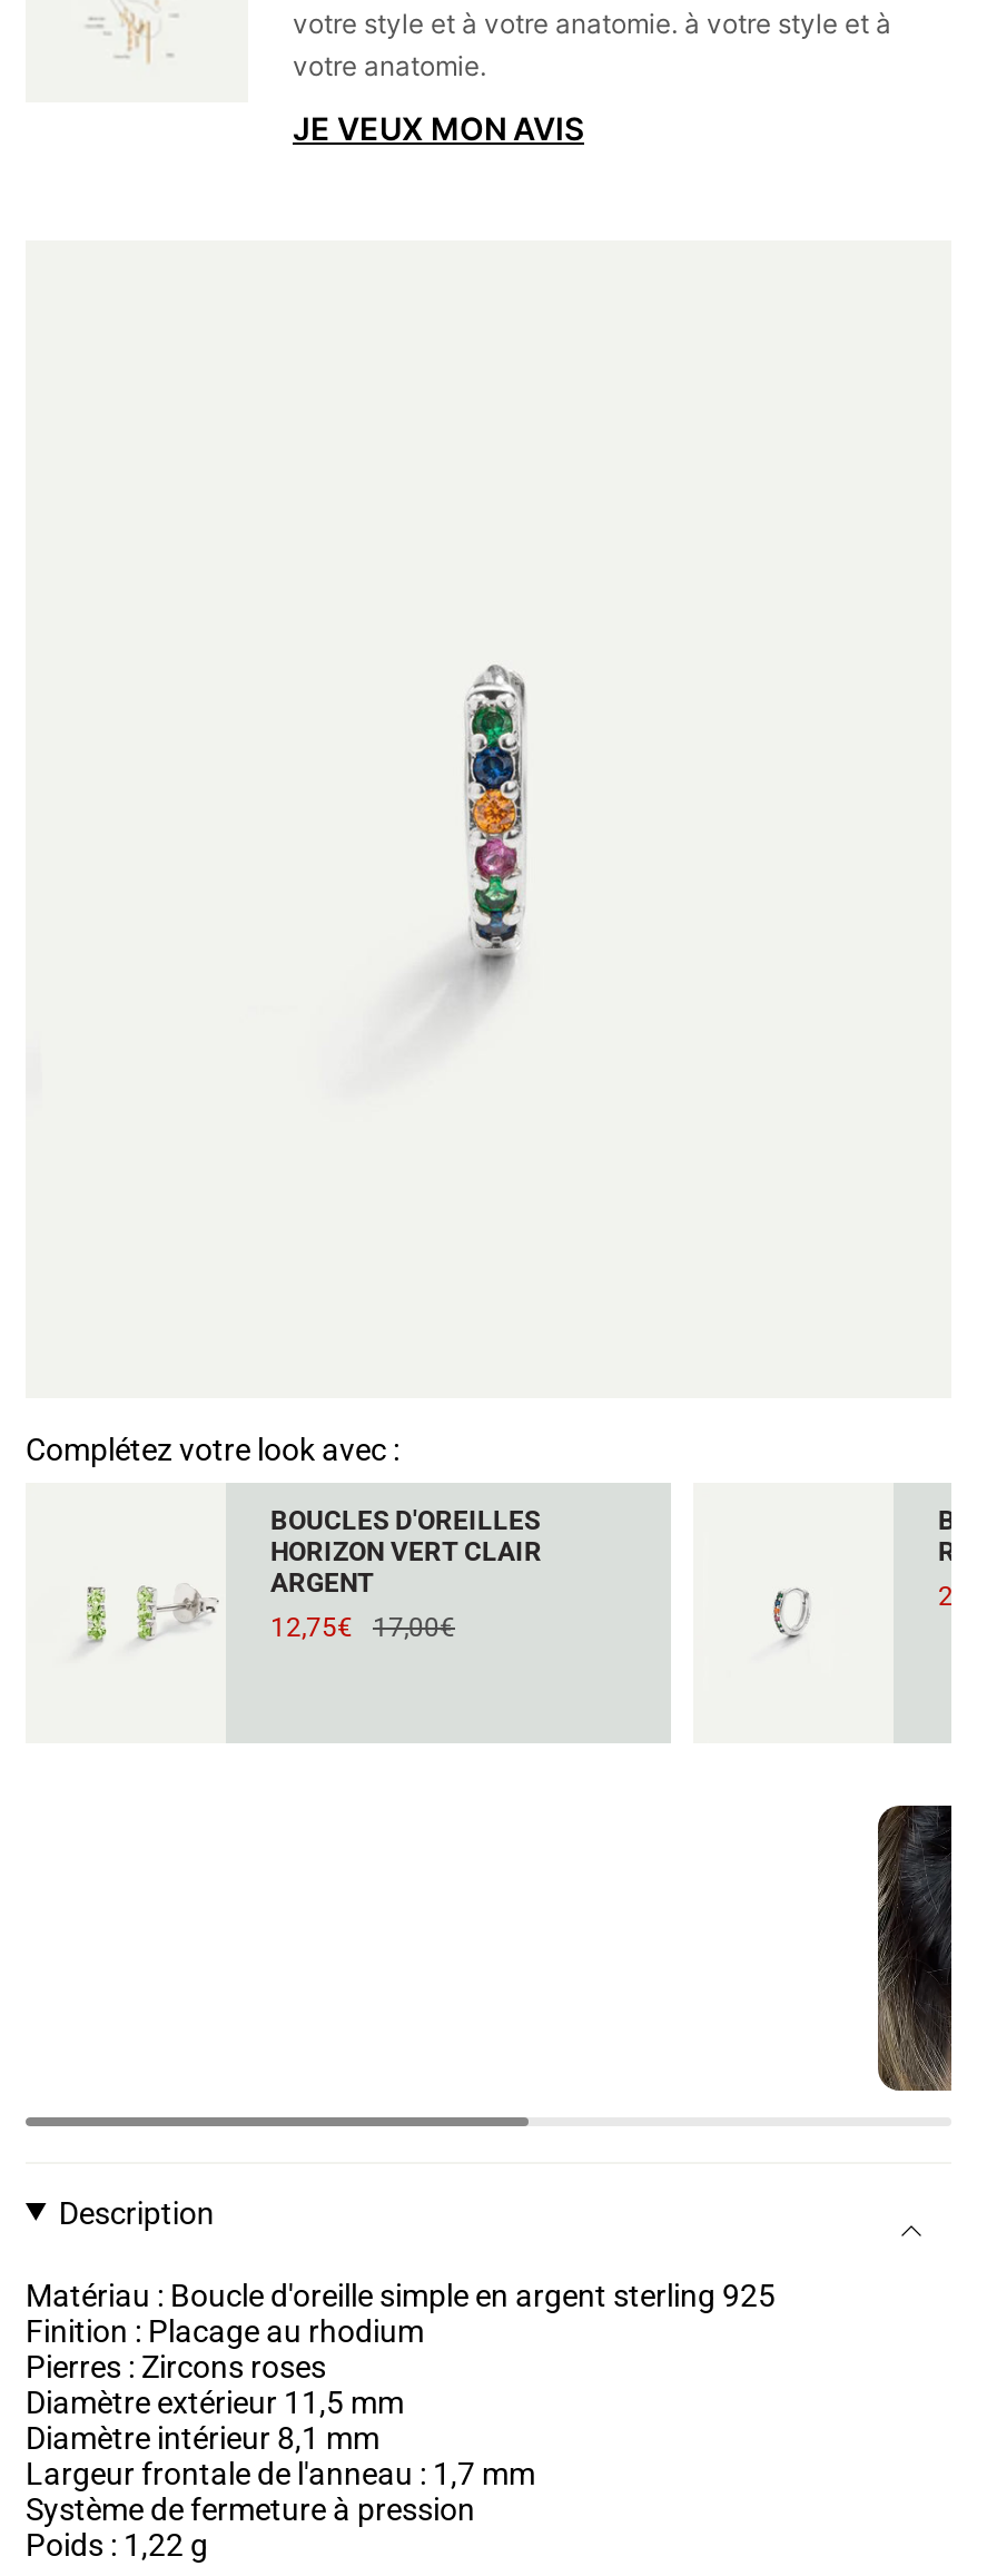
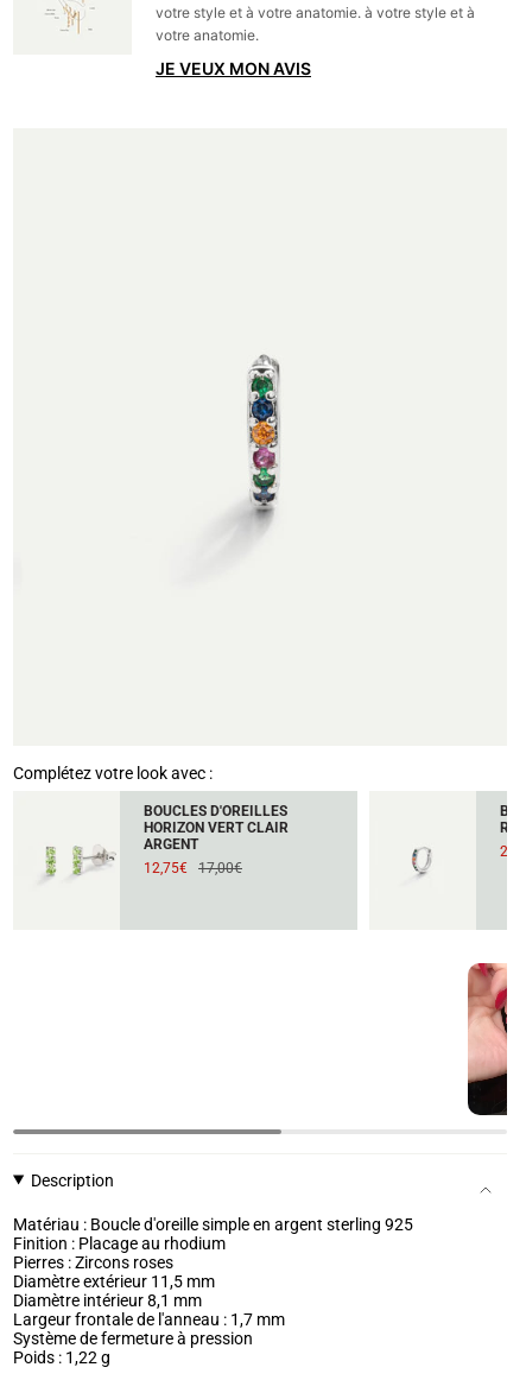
[876,1803,954,2093] [image] -> [467,962,508,1116] [image]

